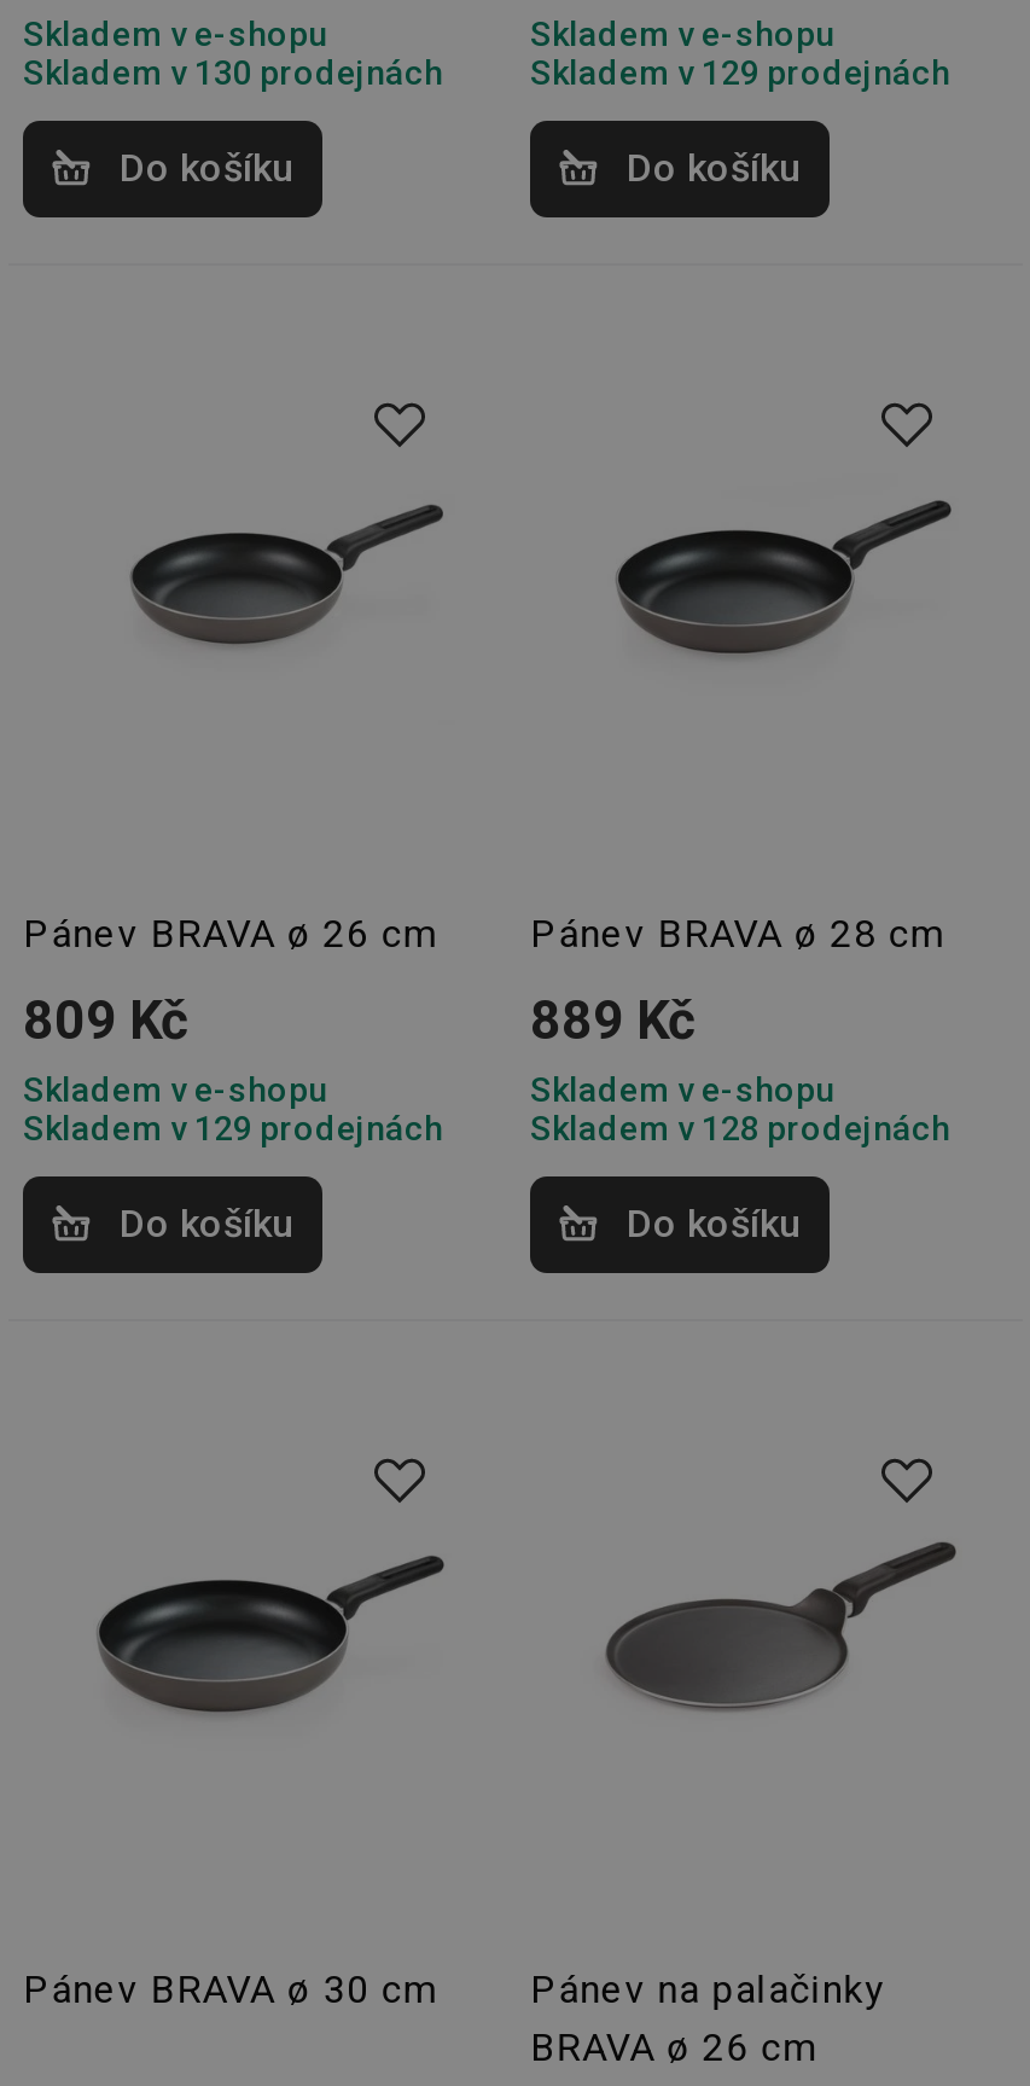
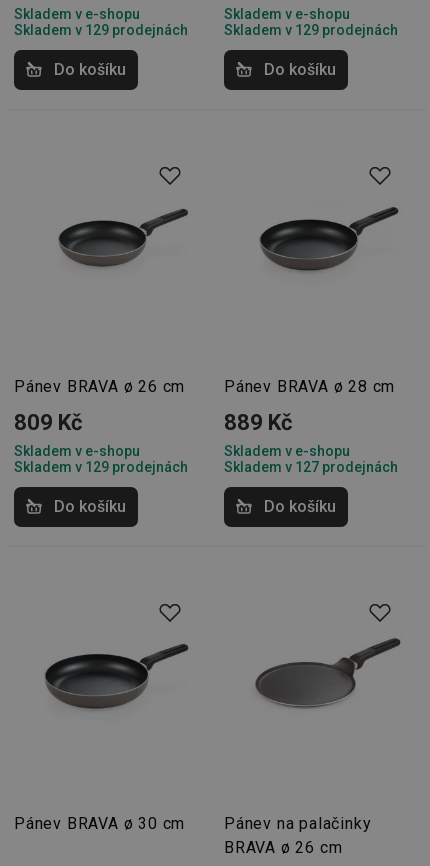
[23,53,443,92] Skladem v 130 prodejnách -> [14,22,188,38] Skladem v 129 prodejnách
[530,1109,950,1147] Skladem v 128 prodejnách -> [224,459,398,475] Skladem v 127 prodejnách

